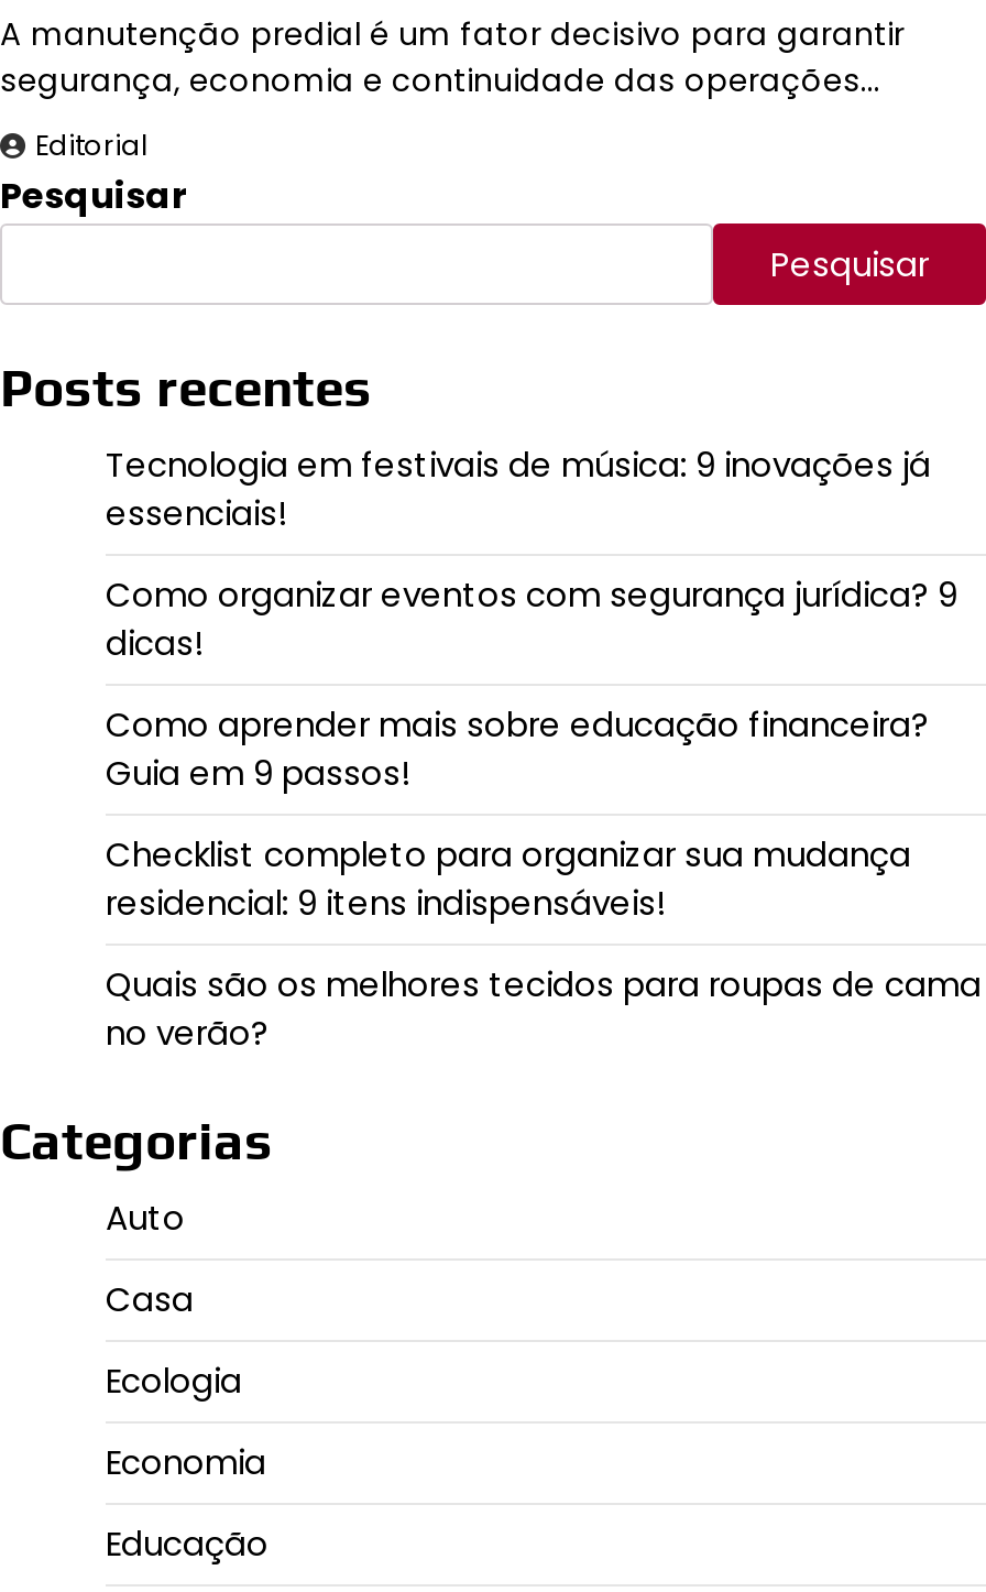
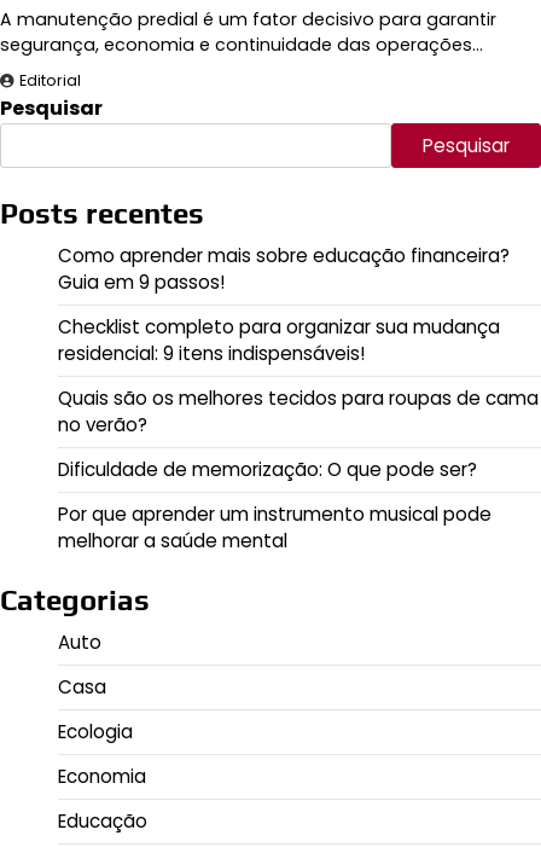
[106,441,957,666] Tecnologia em festivais de música: 9 inovações já | essenciais! | Como organizar eventos com segurança jurídica? 9 | dicas! -> none
moved [106,701,982,1056] -> [58,243,539,437]: Como aprender mais sobre educação financeira? | Guia em 9 passos! | Checklist completo para organizar sua mudança | residencial: 9 itens indispensáveis! | Quais são os melhores tecidos para roupas de cama | no verão?
none -> [58,457,491,553] Dificuldade de memorização: O que pode ser? | Por que aprender um instrumento musical pode | melhorar a saúde mental

